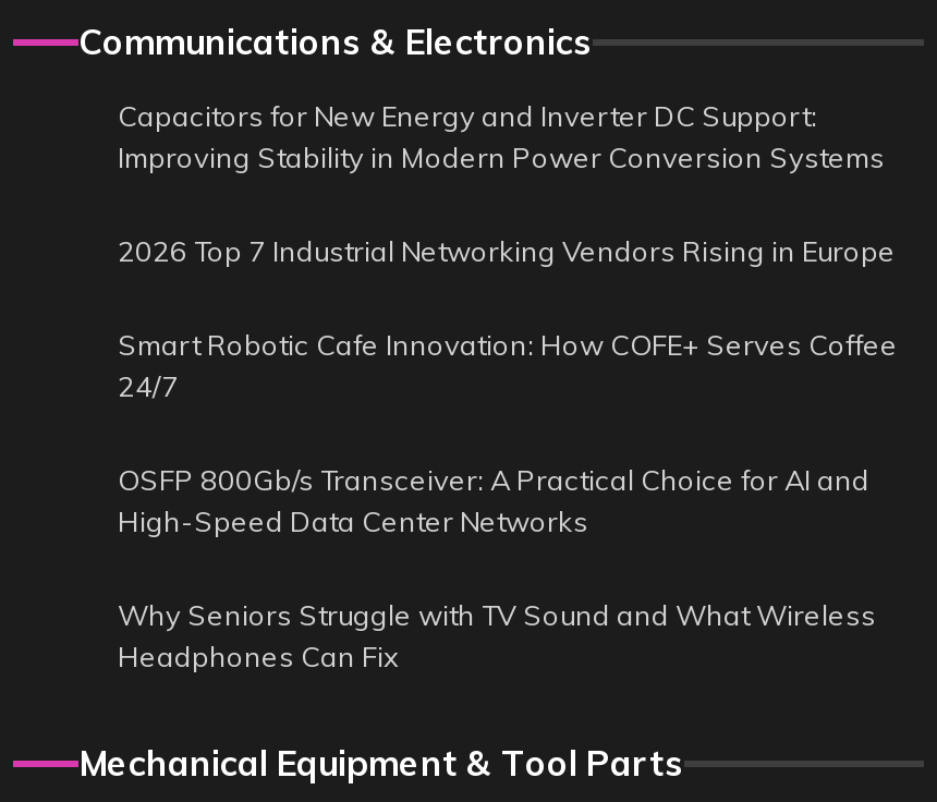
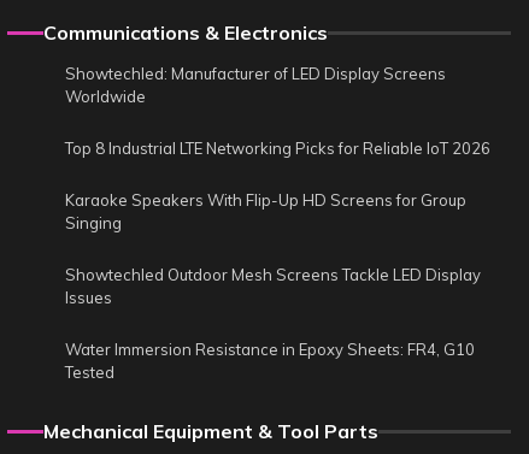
[118,99,885,175] Capacitors for New Energy and Inverter DC Support: | Improving Stability in Modern Power Conversion Systems -> [65,64,446,106] Showtechled: Manufacturer of LED Display Screens | Worldwide
[118,234,896,268] 2026 Top 7 Industrial Networking Vendors Rising in Europe -> [65,139,490,158] Top 8 Industrial LTE Networking Picks for Reliable IoT 2026
[118,327,898,404] Smart Robotic Cafe Innovation: How COFE+ Serves Coffee | 24/7 -> [65,191,466,233] Karaoke Speakers With Flip-Up HD Screens for Group | Singing
[118,462,869,539] OSFP 800Gb/s Transceiver: A Practical Choice for AI and | High-Speed Data Center Networks -> [65,265,481,307] Showtechled Outdoor Mesh Screens Tackle LED Display | Issues
[118,598,876,674] Why Seniors Struggle with TV Sound and What Wireless | Headphones Can Fix -> [65,340,475,382] Water Immersion Resistance in Epoxy Sheets: FR4, G10 | Tested

